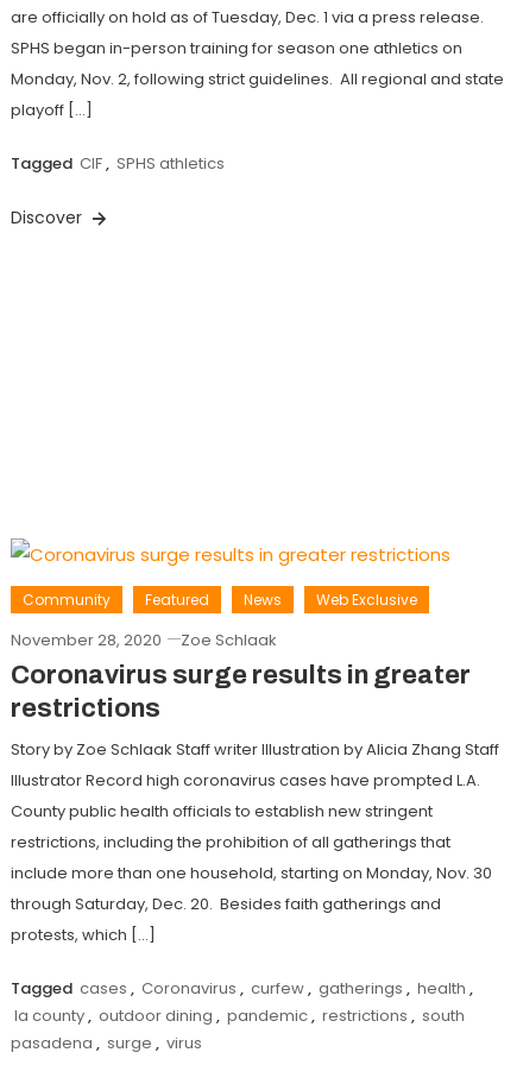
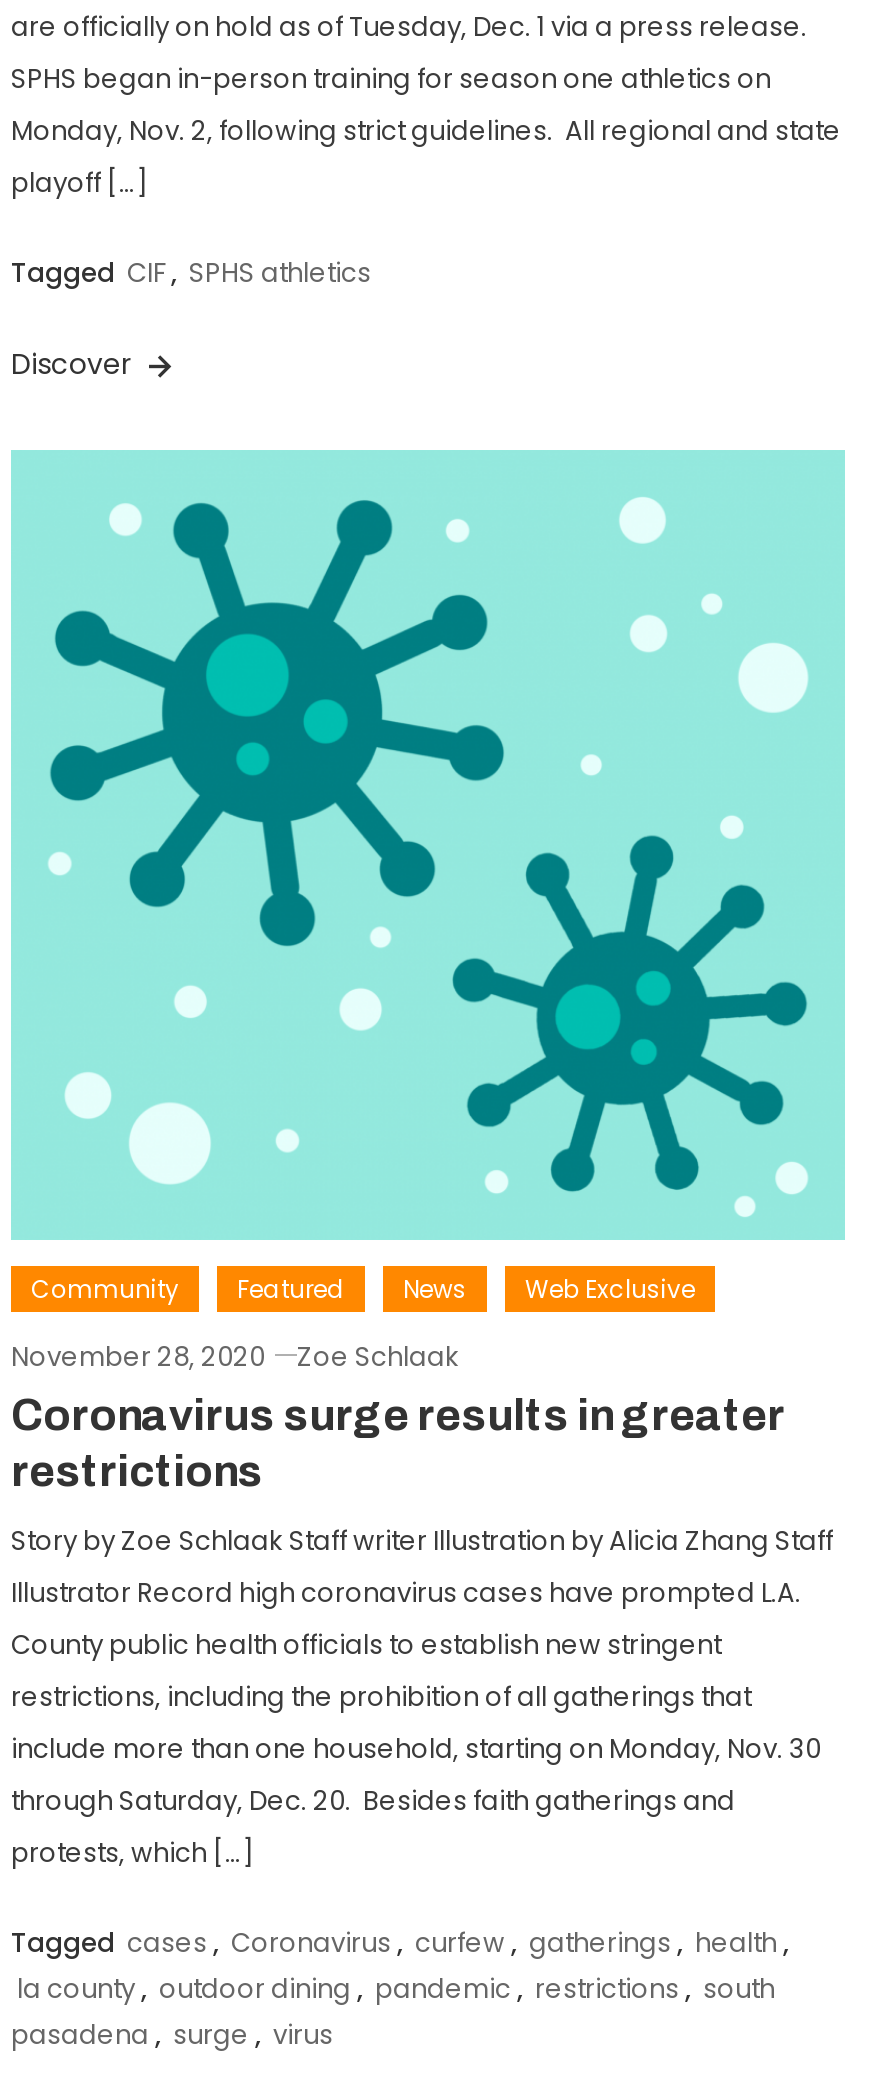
none -> [9,448,847,1240] [image]

